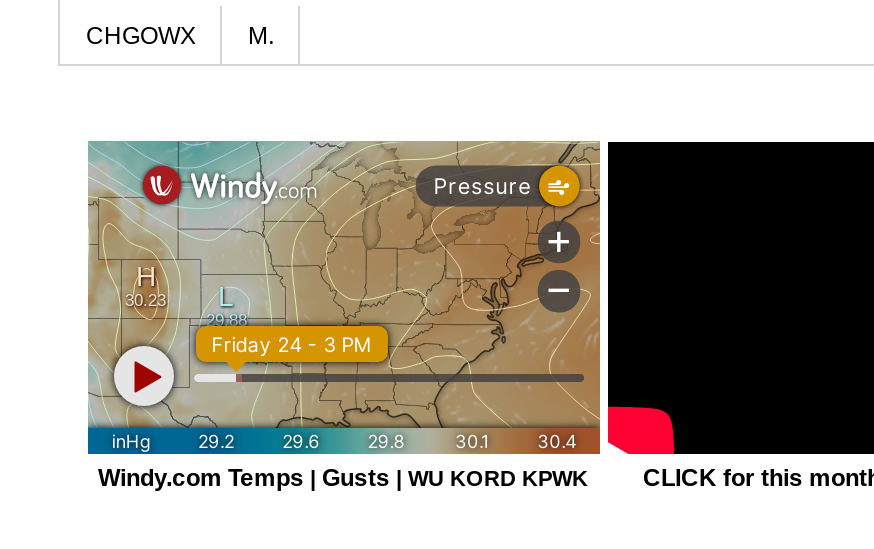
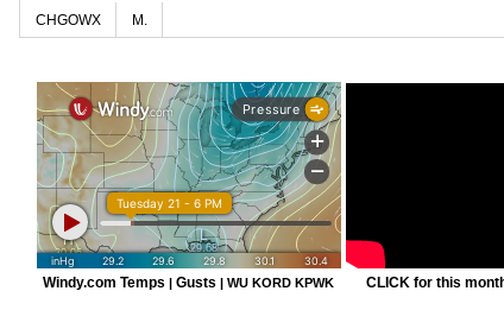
[88,140,600,428] [image] -> [37,81,341,253] [image]

